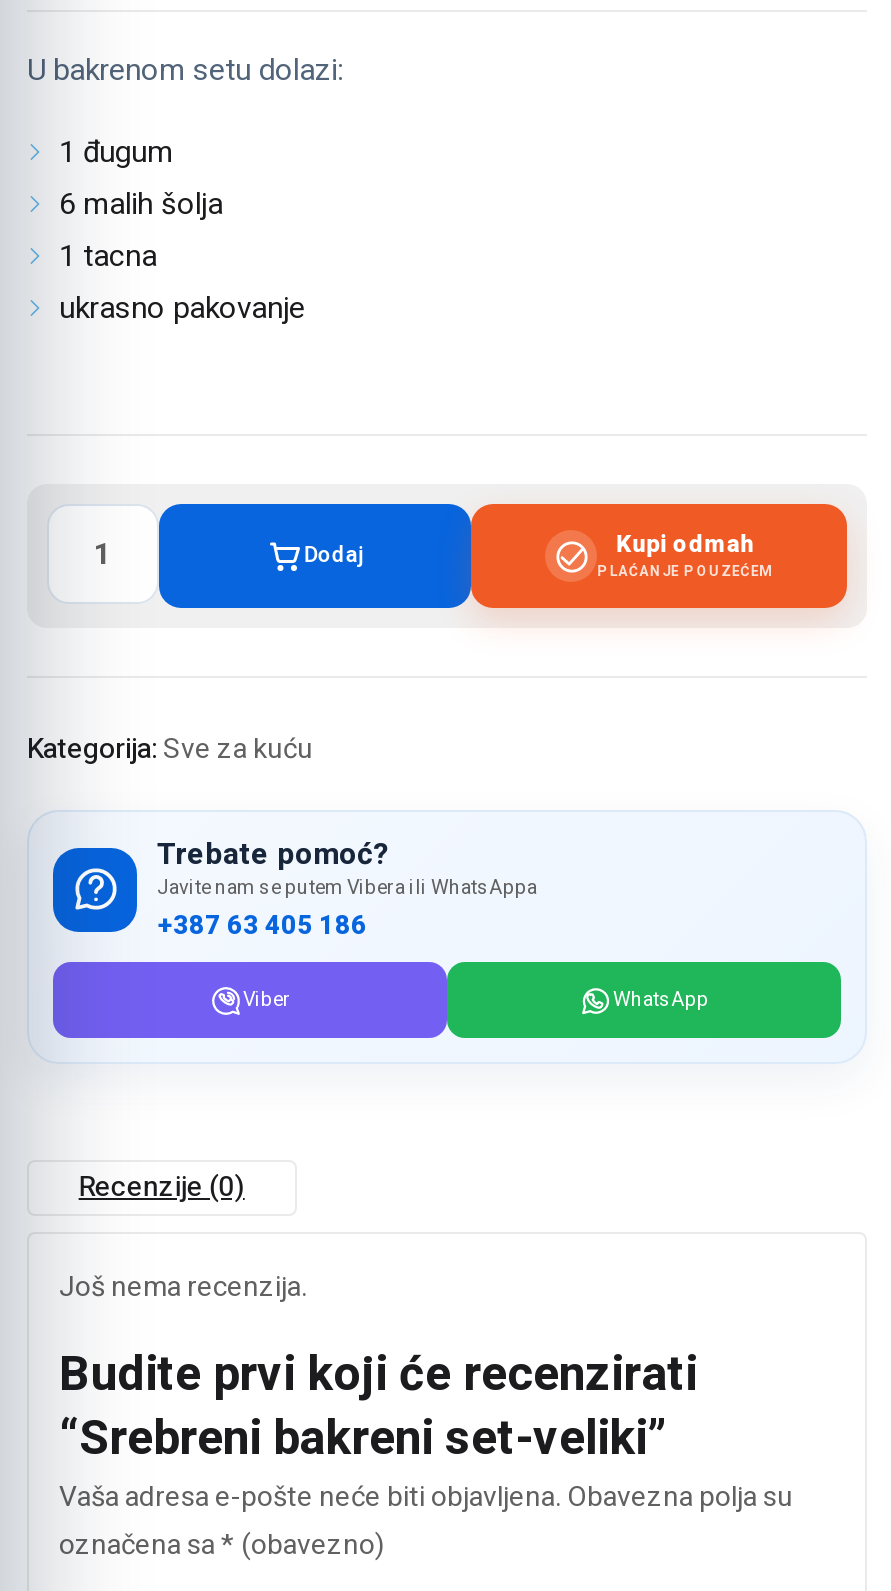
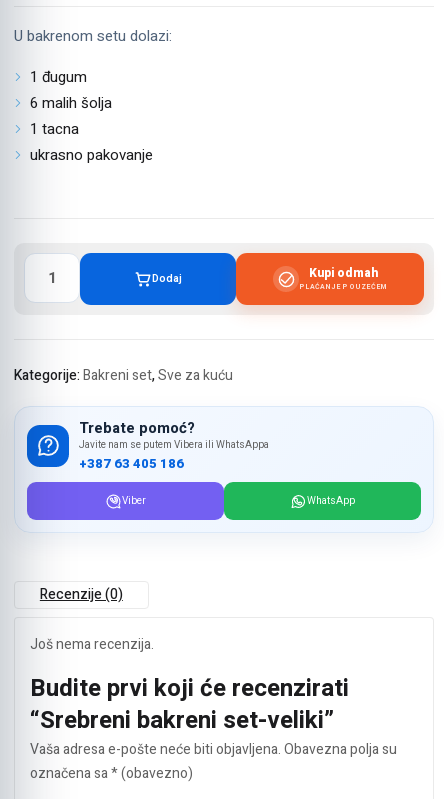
[27,729,313,771] Kategorija: Sve za kuću -> [14,365,233,386] Kategorije: Bakreni set, Sve za kuću

